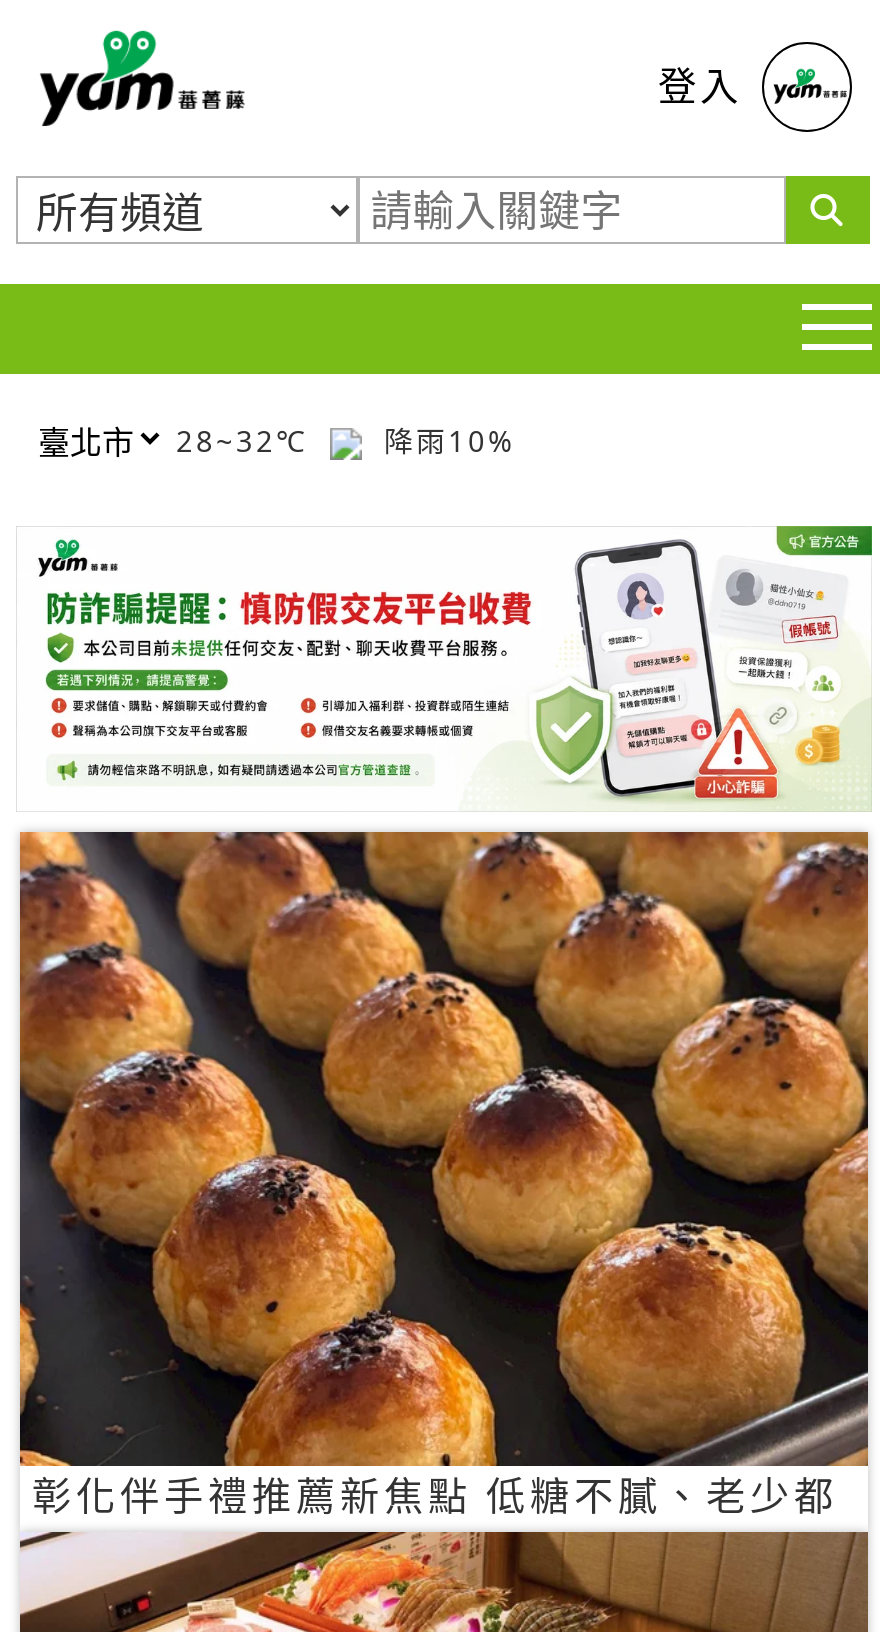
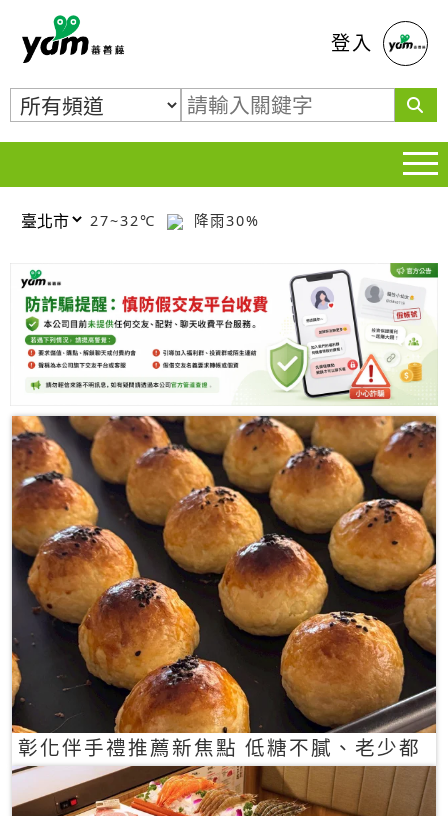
[176,421,320,459] 28~32℃ -> [90,210,162,229] 27~32℃
[372,421,516,459] 降雨10% -> [188,210,260,229] 降雨30%

